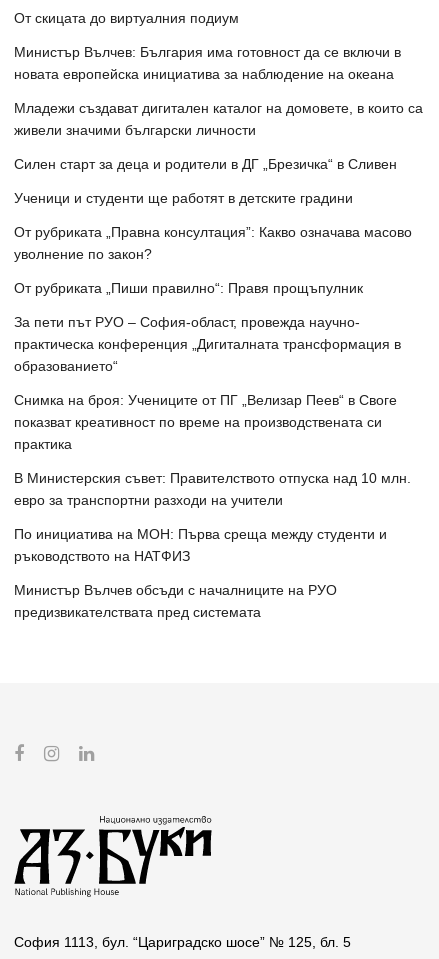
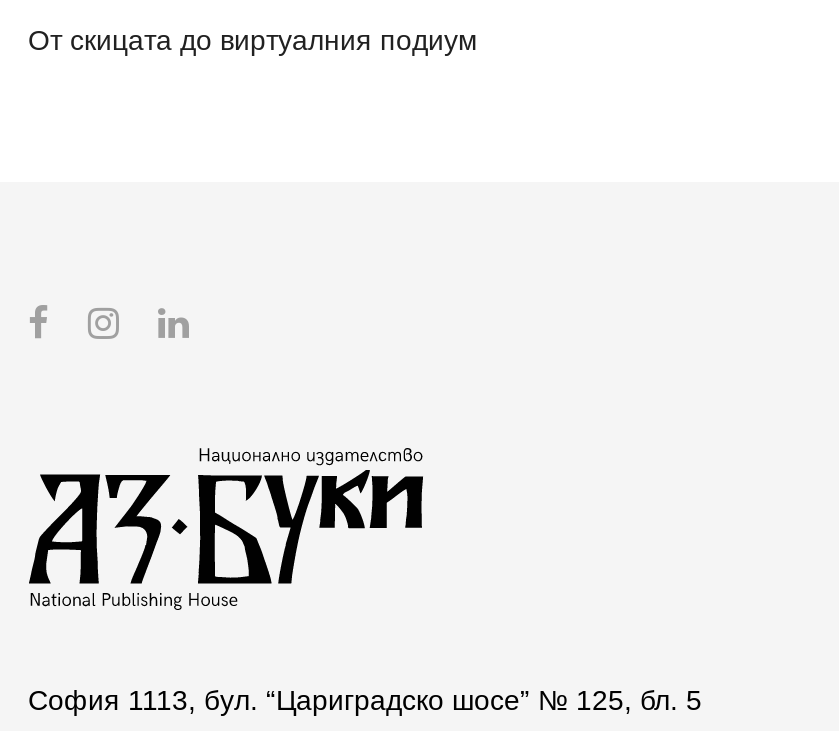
[14,44,423,620] Министър Вълчев: България има готовност да се включи в | новата европейска инициатива за наблюдение на океана | Младежи създават дигитален каталог на домовете, в които са | живели значими български личности | Силен старт за деца и родители в ДГ „Брезичка“ в Сливен | Ученици и студенти ще работят в детските градини | От рубриката „Правна консултация”: Какво означава масово | уволнение по закон? | От рубриката „Пиши правилно“: Правя прощъпулник | За пети път РУО – София-област, провежда научно- | практическа конференция „Дигиталната трансформация в | образованието“ | Снимка на броя: Учениците от ПГ „Велизар Пеев“ в Своге | показват креативност по време на производствената си | практика | В Министерския съвет: Правителството отпуска над 10 млн. | евро за транспортни разходи на учители | По инициатива на МОН: Първа среща между студенти и | ръководството на НАТФИЗ | Министър Вълчев обсъди с началниците на РУО | предизвикателствата пред системата -> none

